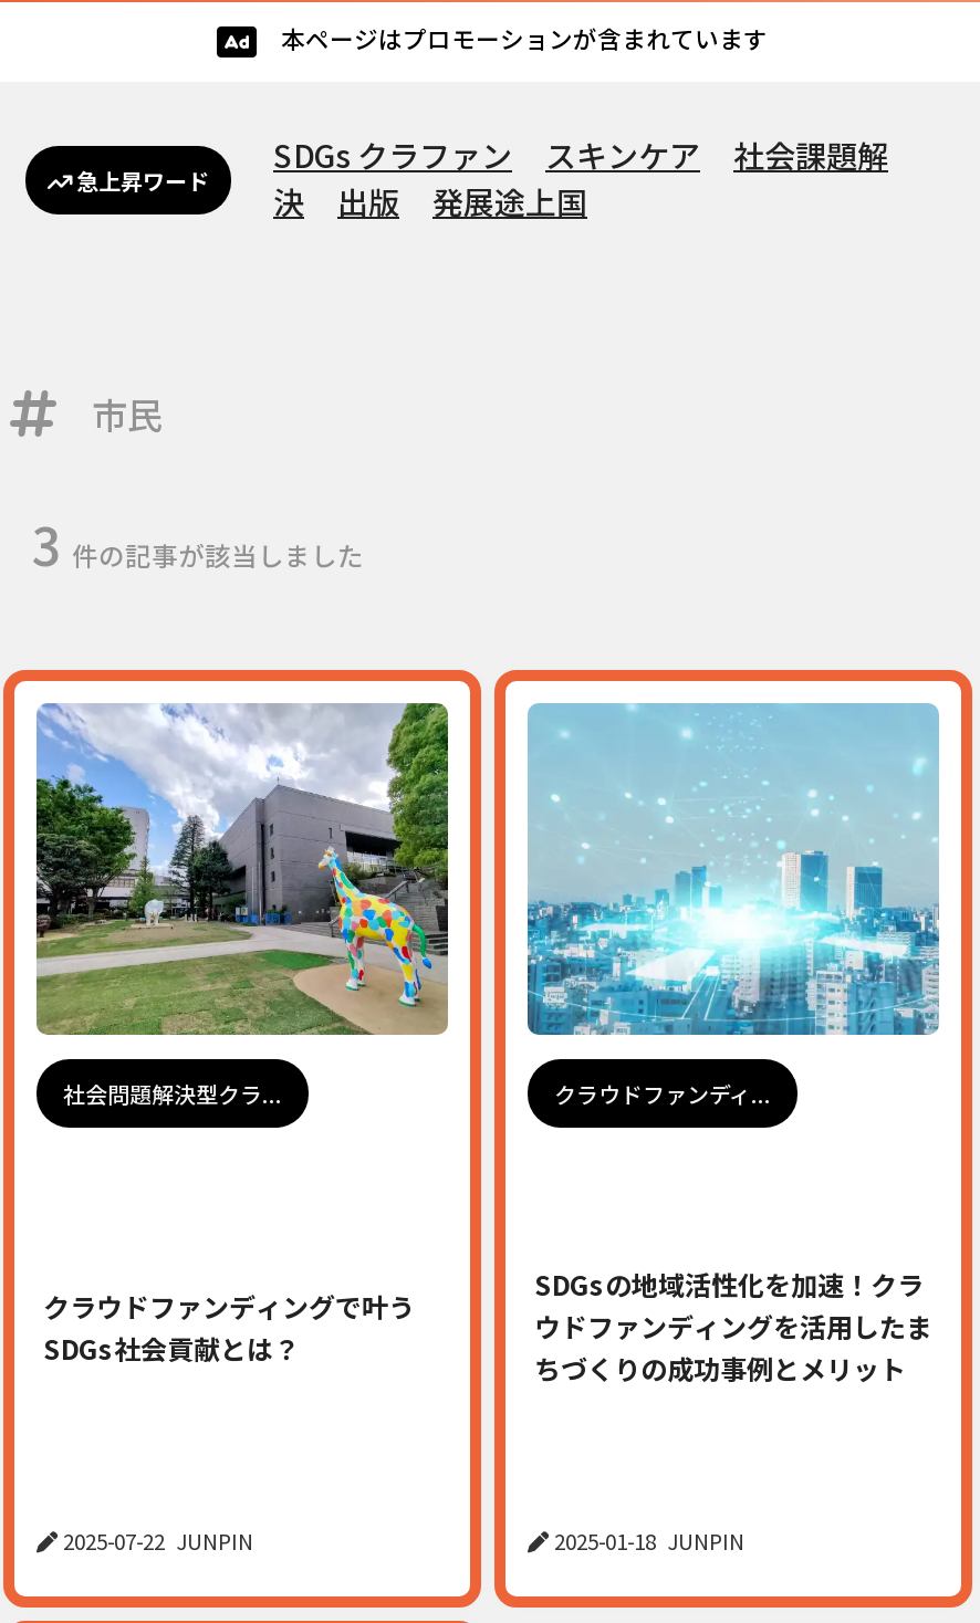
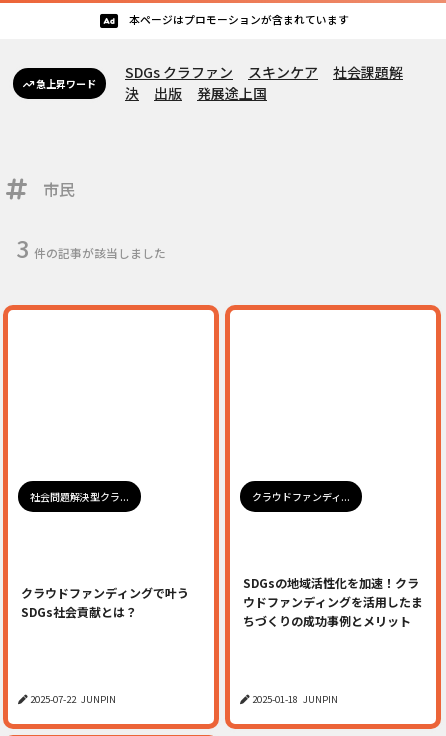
[34,701,450,1037] [image] -> none
[525,701,941,1037] [image] -> none

